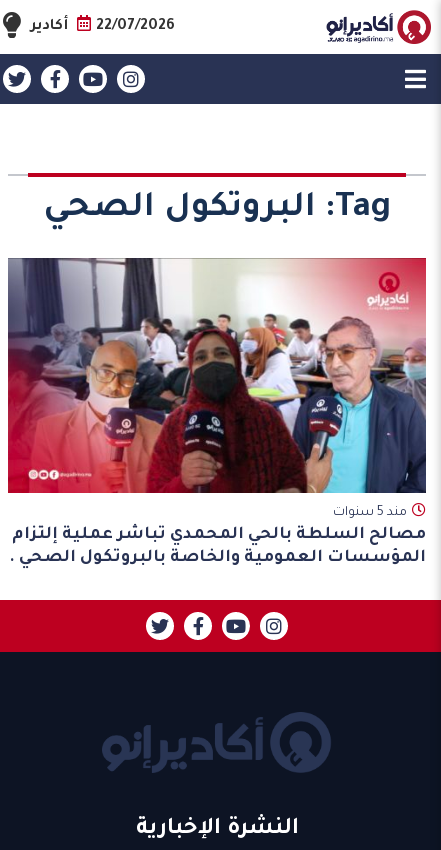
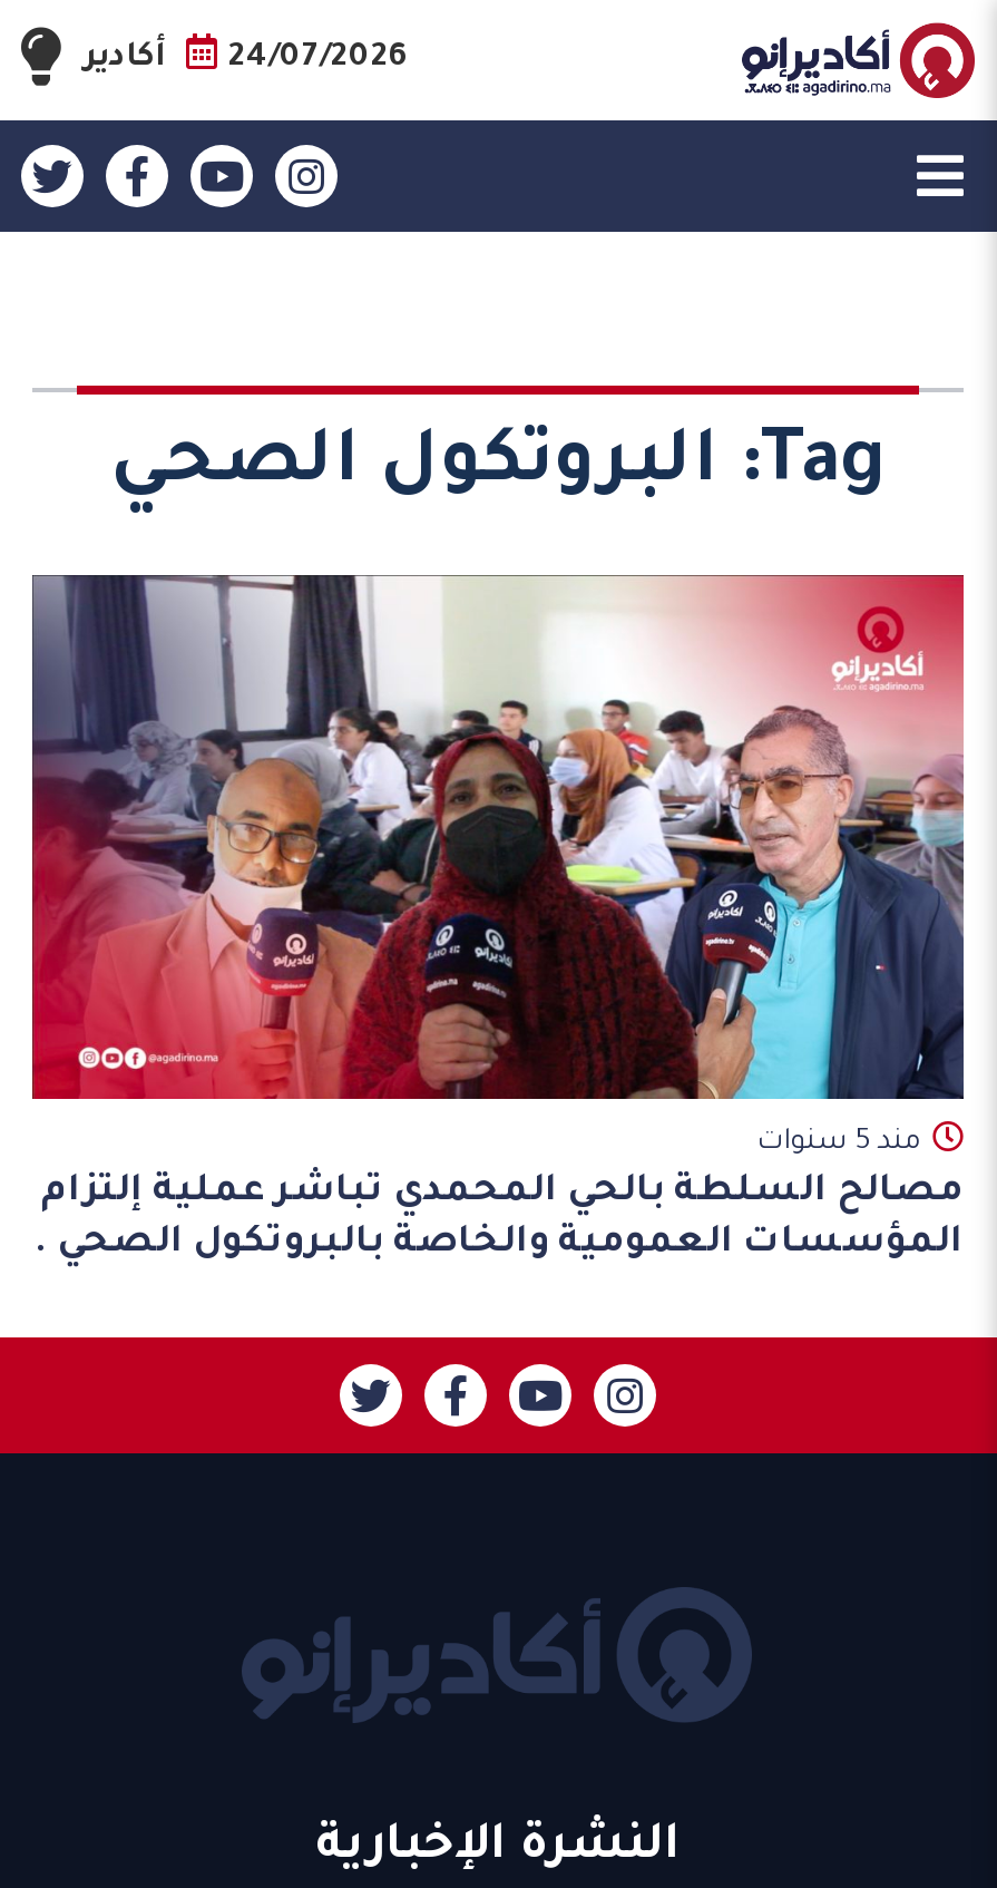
[96,19,175,35] 22/07/2026 -> [228,42,409,78] 24/07/2026

